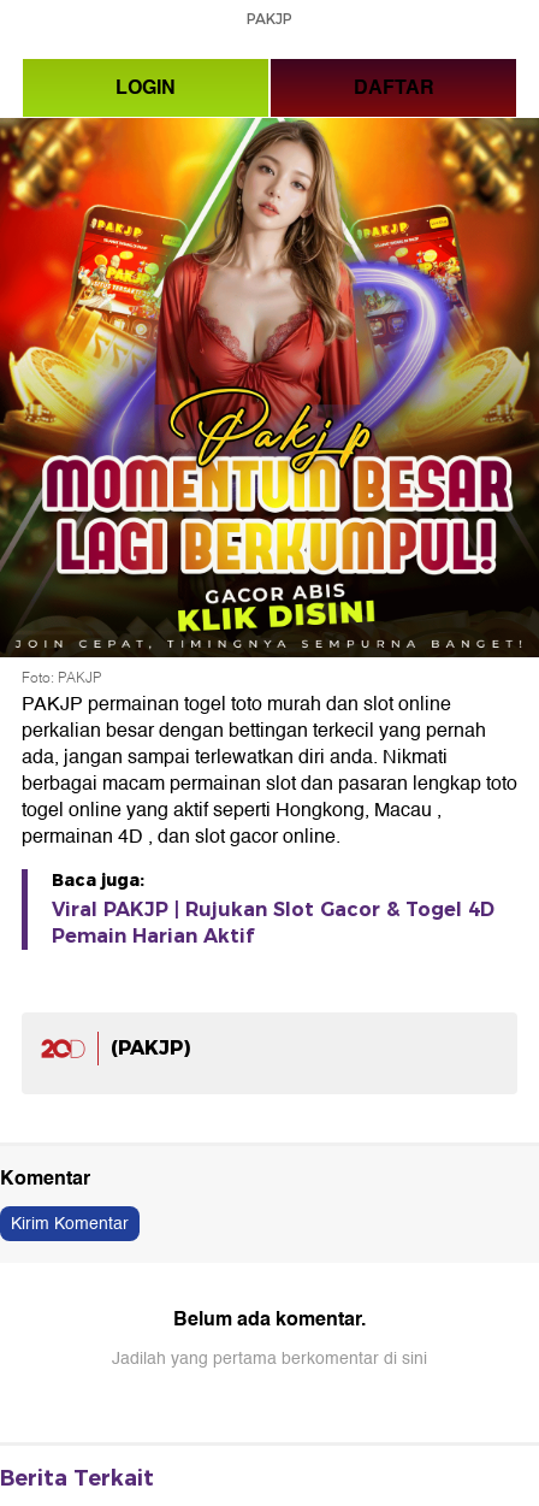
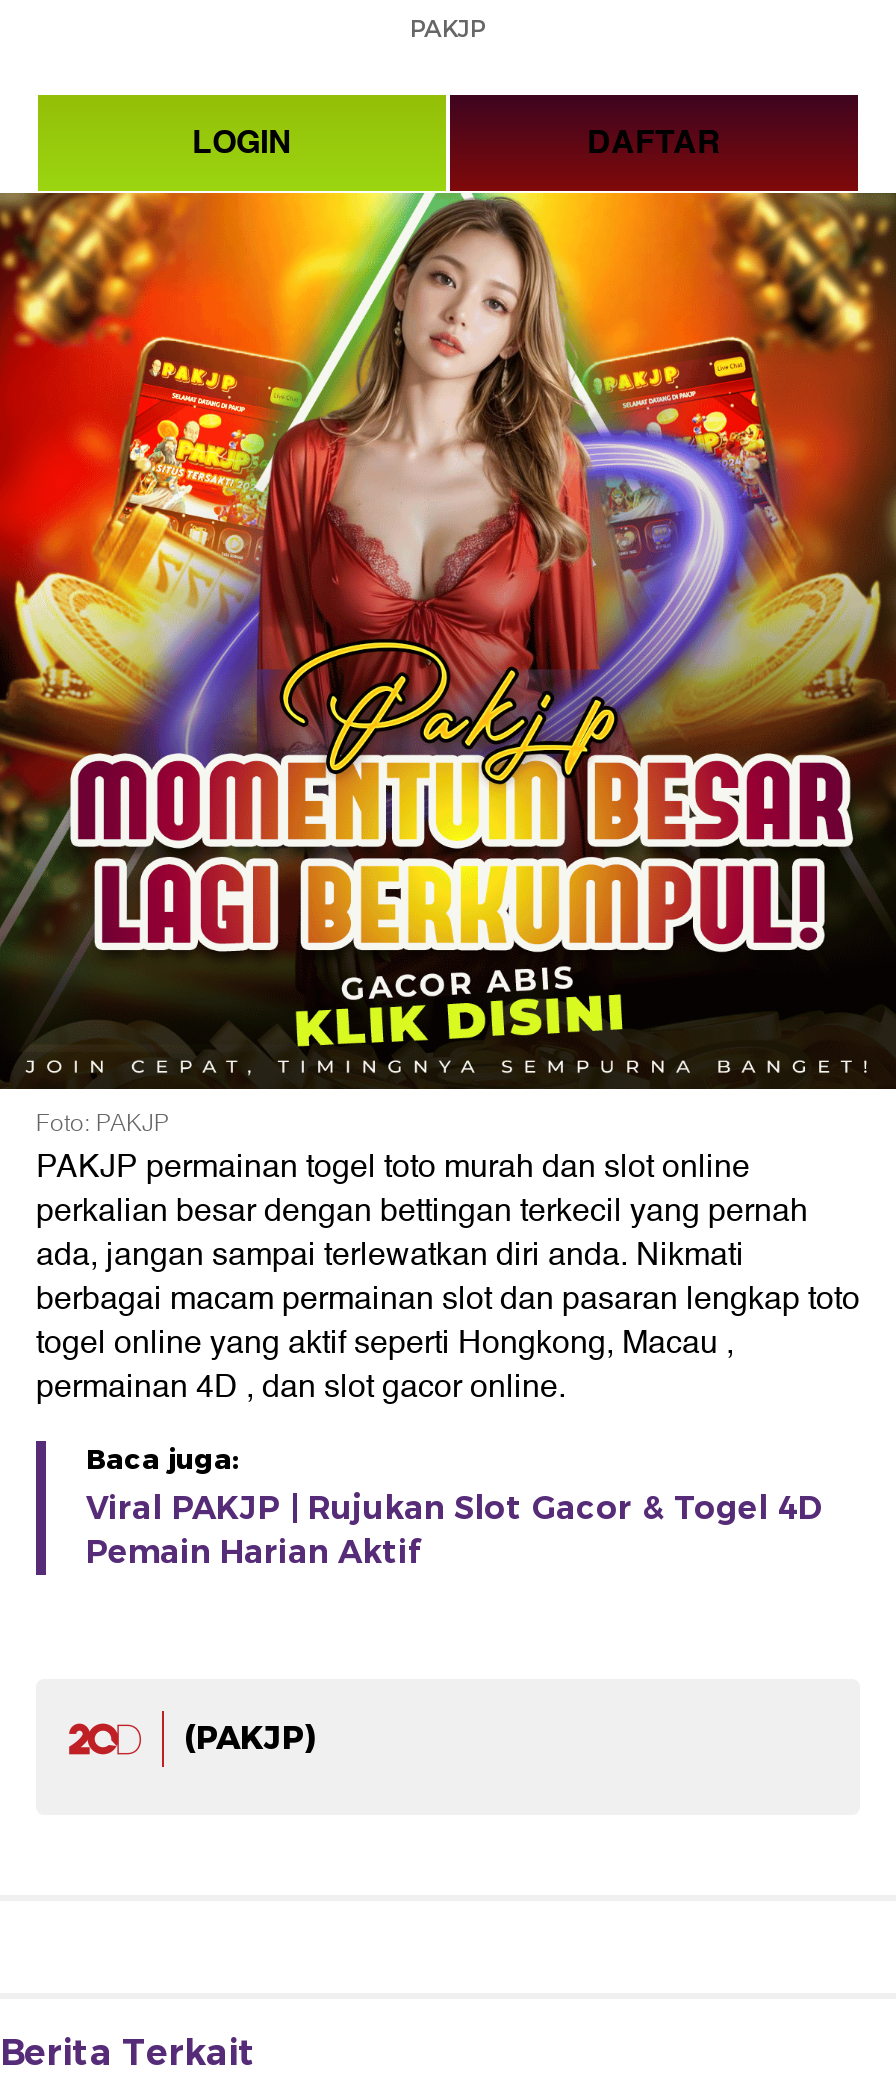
[0,1162,427,1372] Komentar | Kirim Komentar | Belum ada komentar. | Jadilah yang pertama berkomentar di sini -> none

